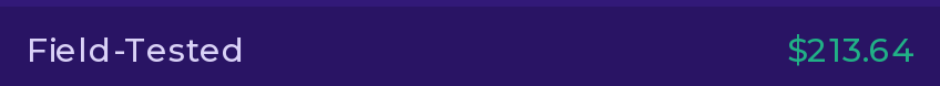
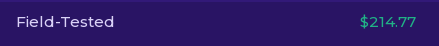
[787,29,913,71] $213.64 -> [360,12,416,31] $214.77

